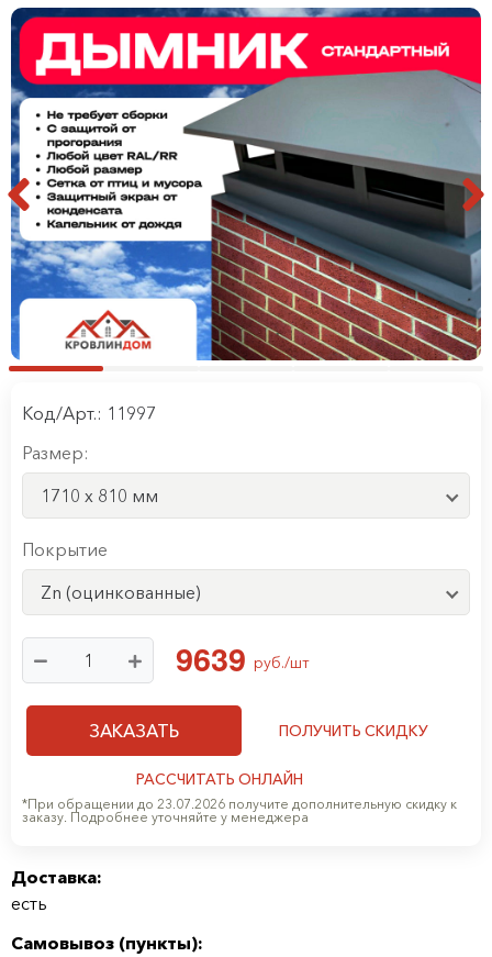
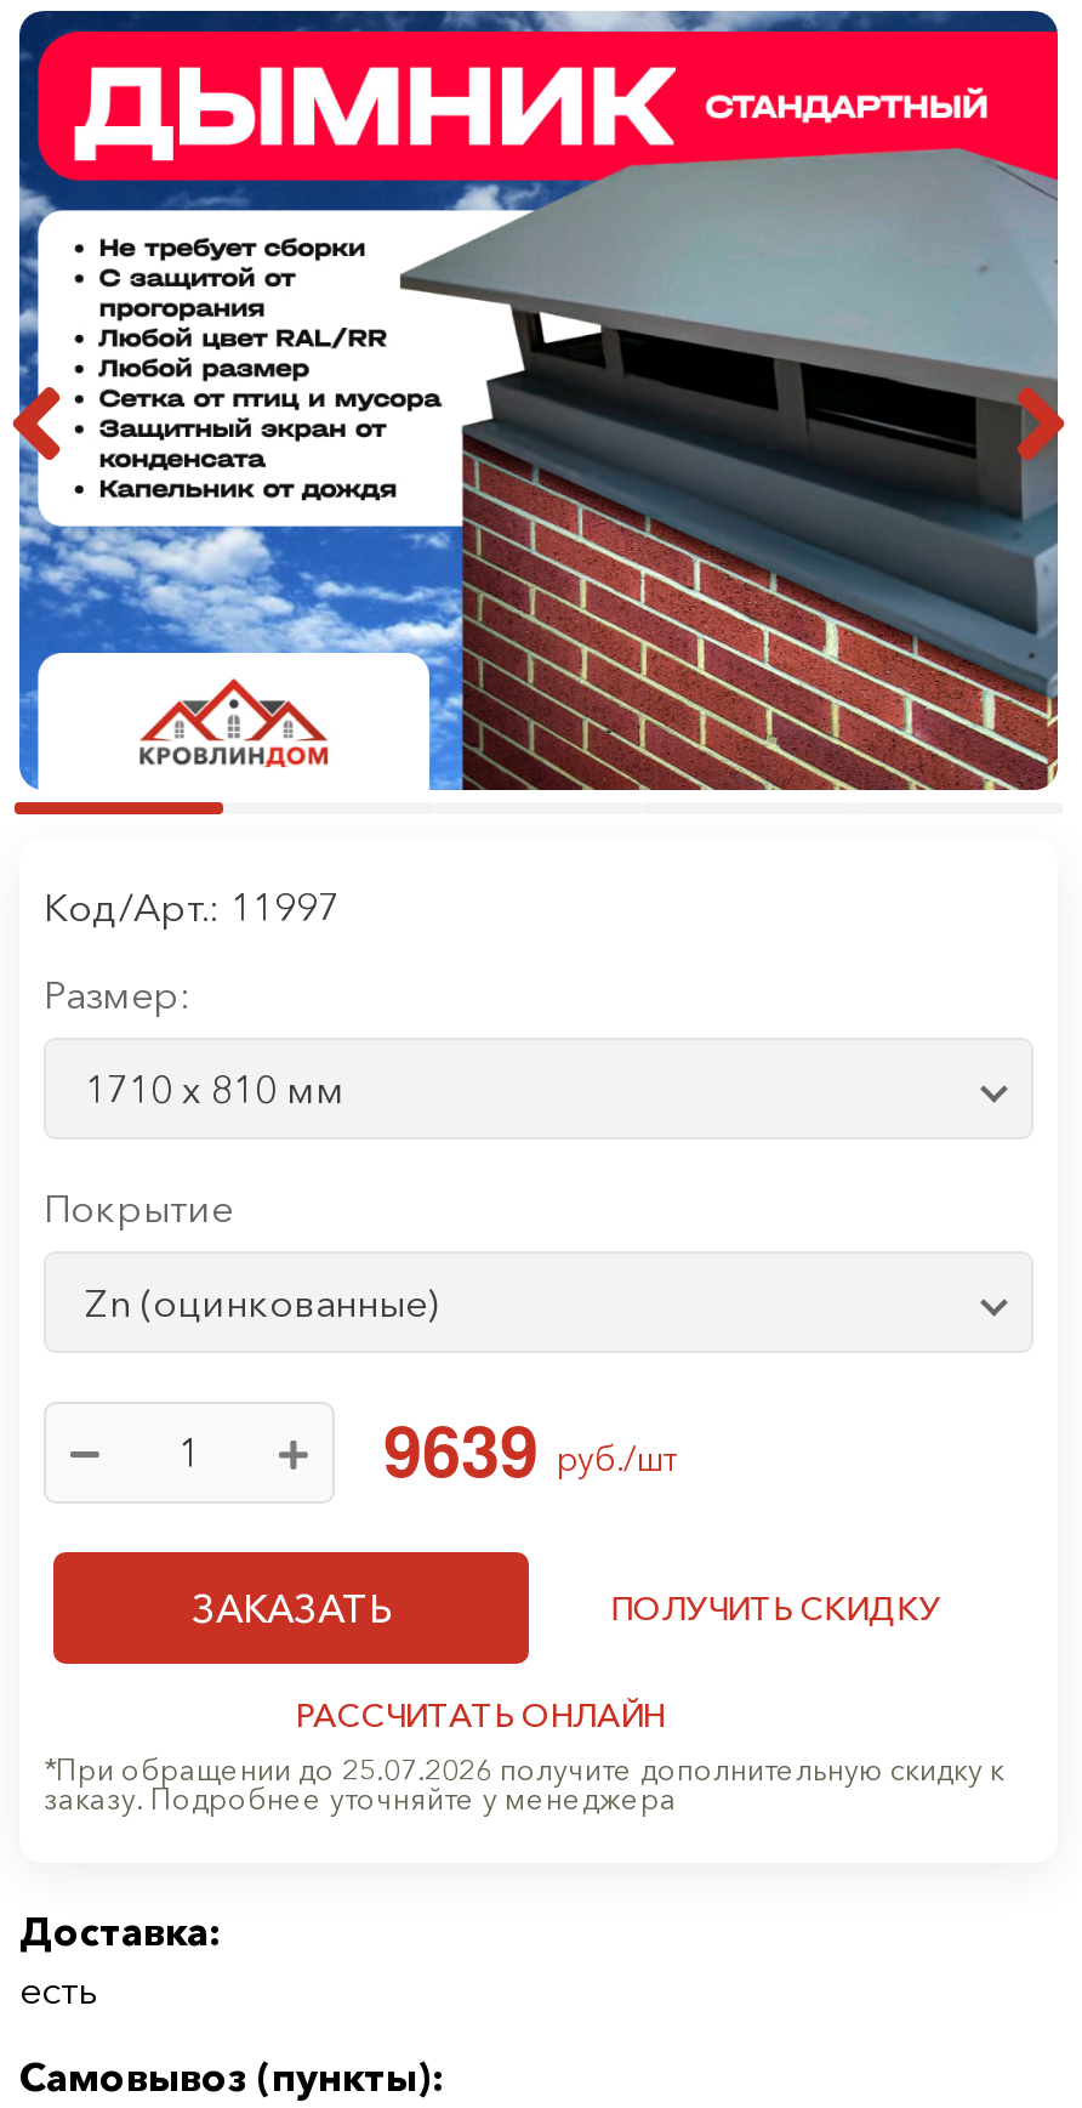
[22,795,457,812] *При обращении до 23.07.2026 получите дополнительную скидку к -> [44,1751,1004,1787] *При обращении до 25.07.2026 получите дополнительную скидку к

